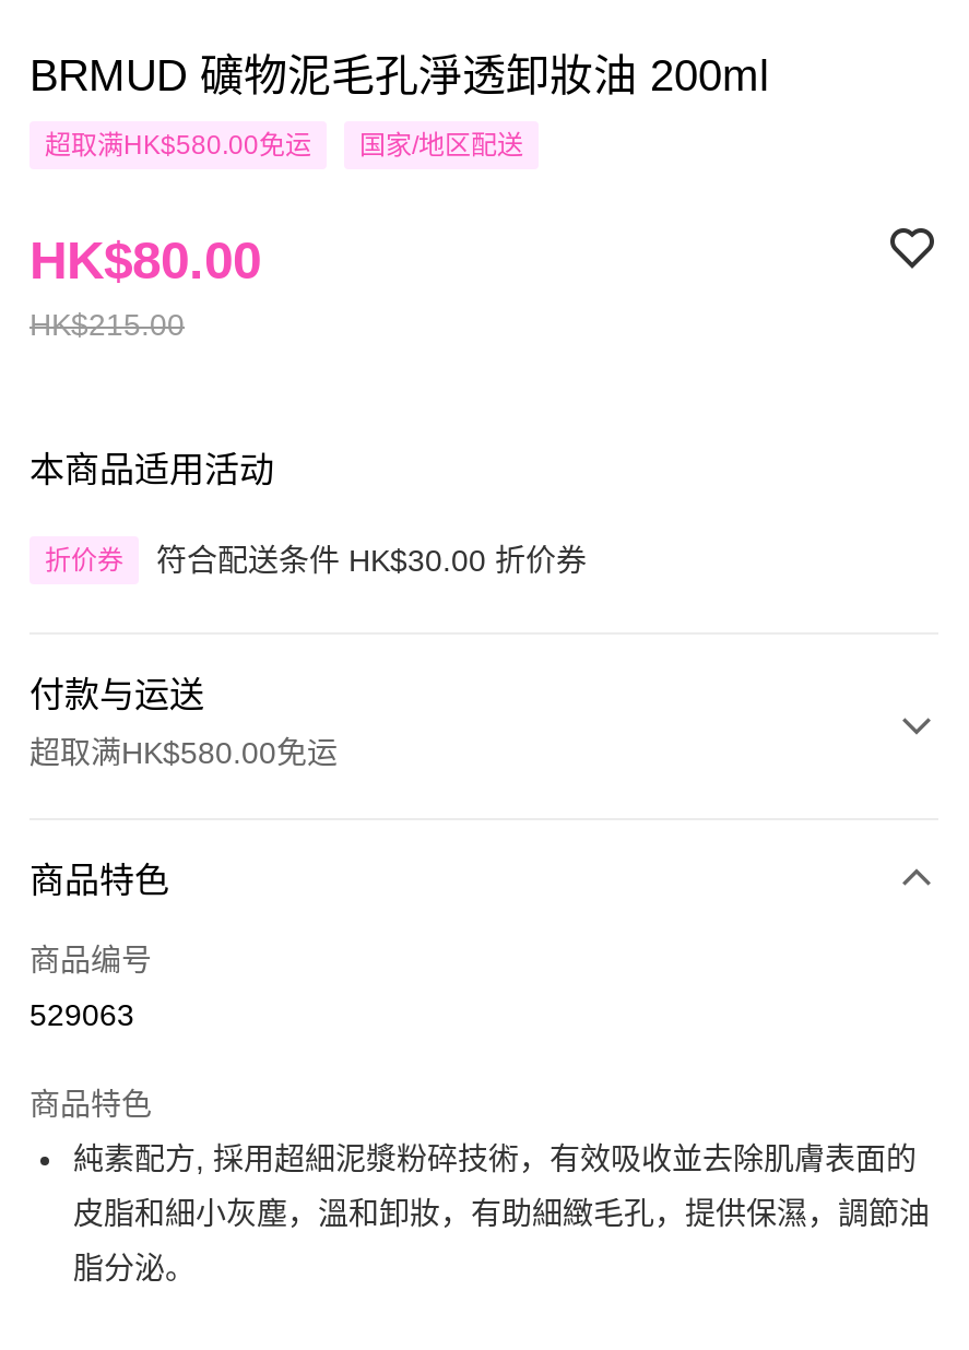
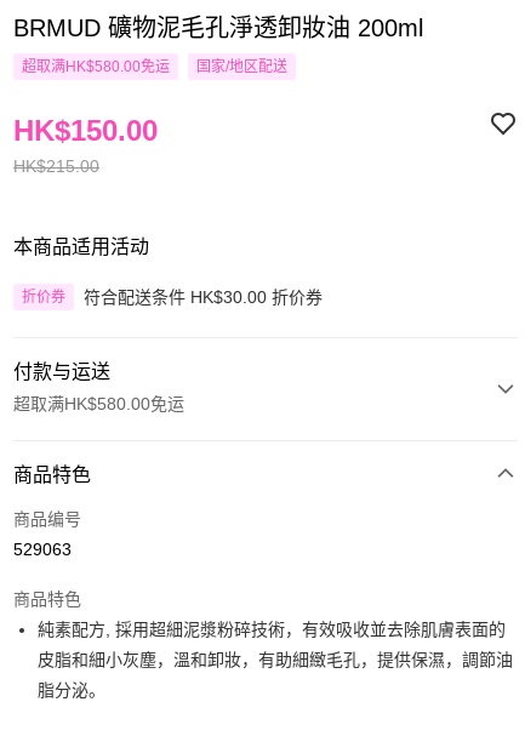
[29,230,261,289] HK$80.00 -> [13,114,158,147] HK$150.00

